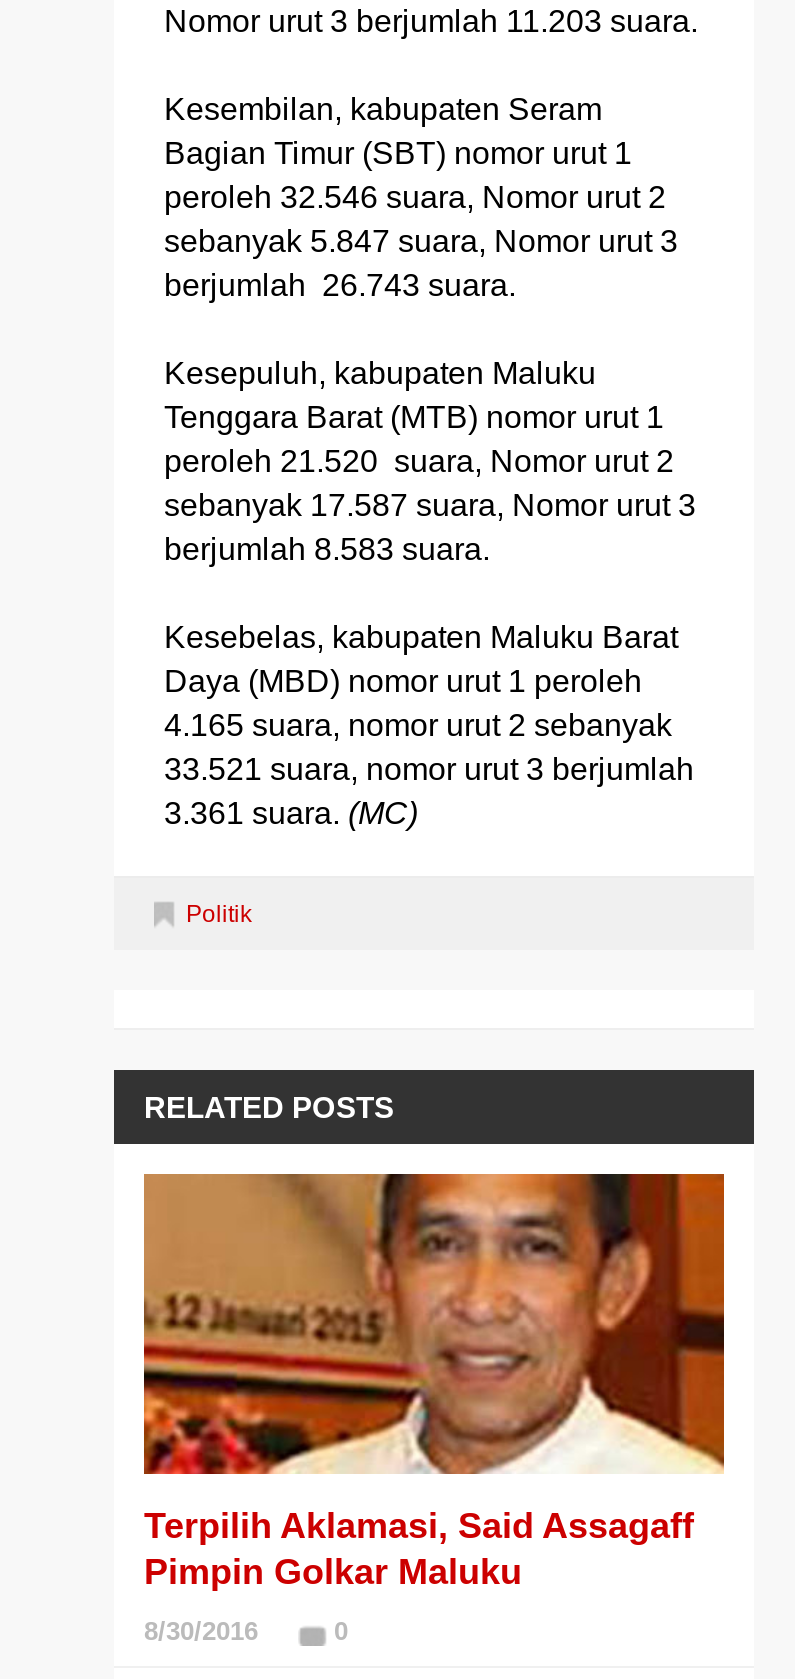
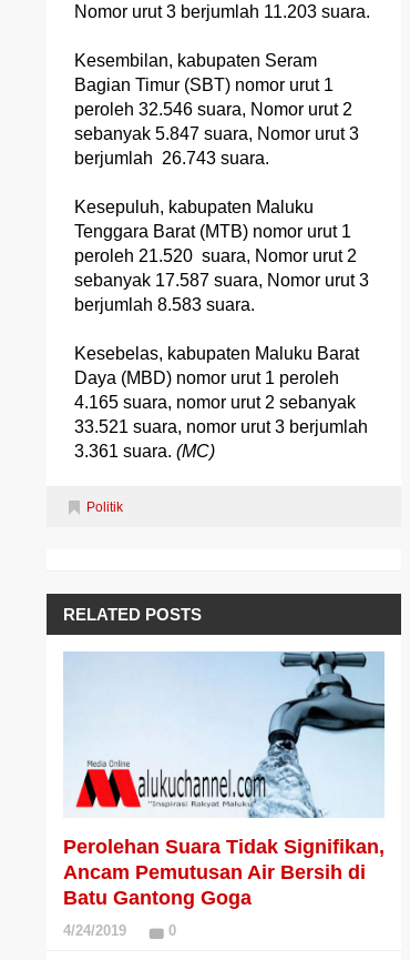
[142,1172,726,1593] [image] | Terpilih Aklamasi, Said Assagaff | Pimpin Golkar Maluku -> [63,650,386,909] [image] | Perolehan Suara Tidak Signifikan, | Ancam Pemutusan Air Bersih di | Batu Gantong Goga
[144,1617,258,1647] 8/30/2016 -> [63,923,126,939] 4/24/2019

